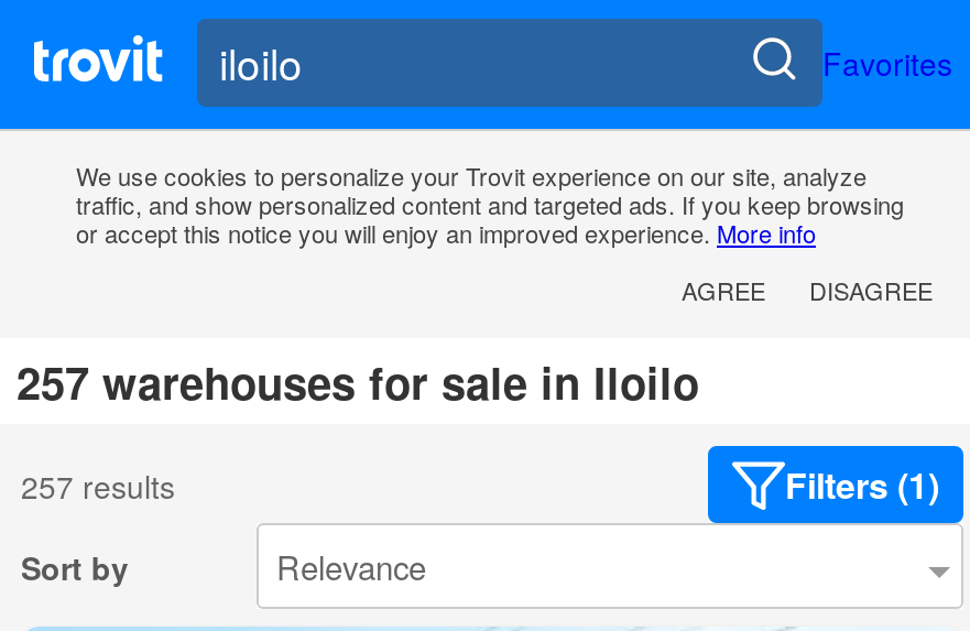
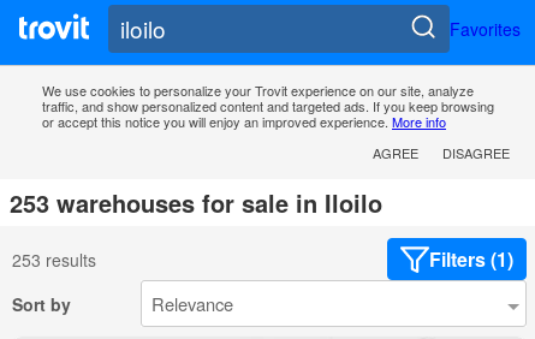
[17,350,699,414] 257 warehouses for sale in Iloilo -> [10,186,382,220] 253 warehouses for sale in Iloilo
[21,463,175,507] 257 results -> [12,248,96,272] 253 results

